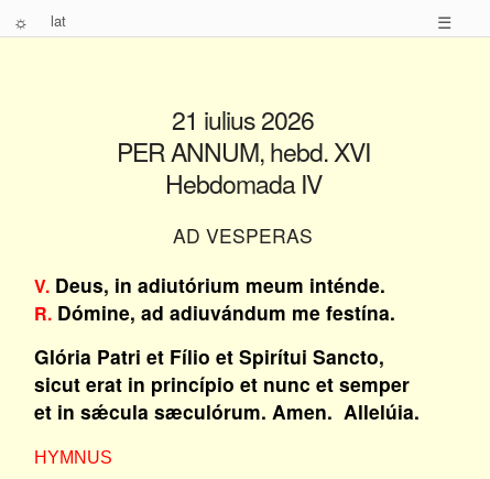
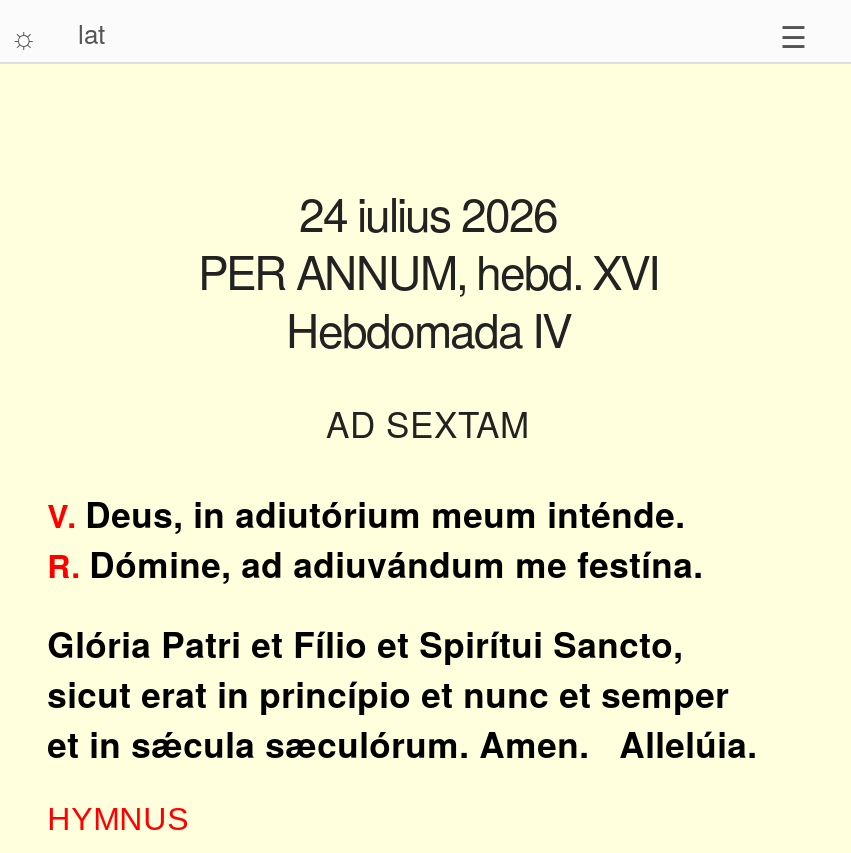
[172,101,314,138] 21 iulius 2026 -> [299,180,557,246] 24 iulius 2026
[173,221,313,249] AD VESPERAS -> [326,398,530,448] AD SEXTAM

